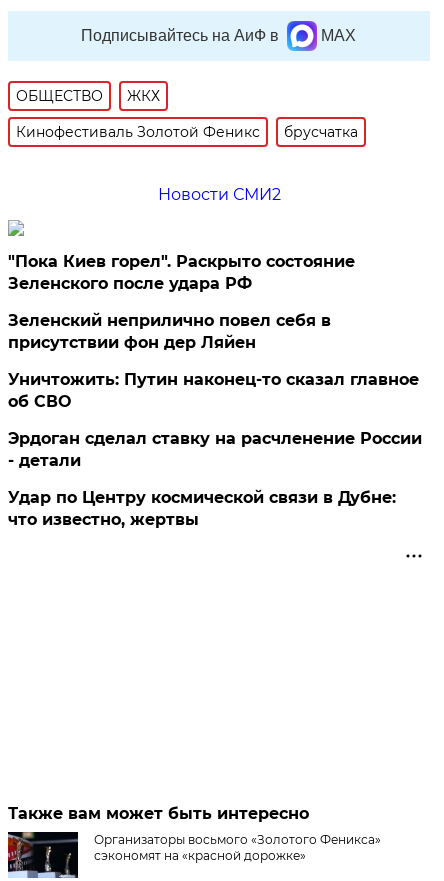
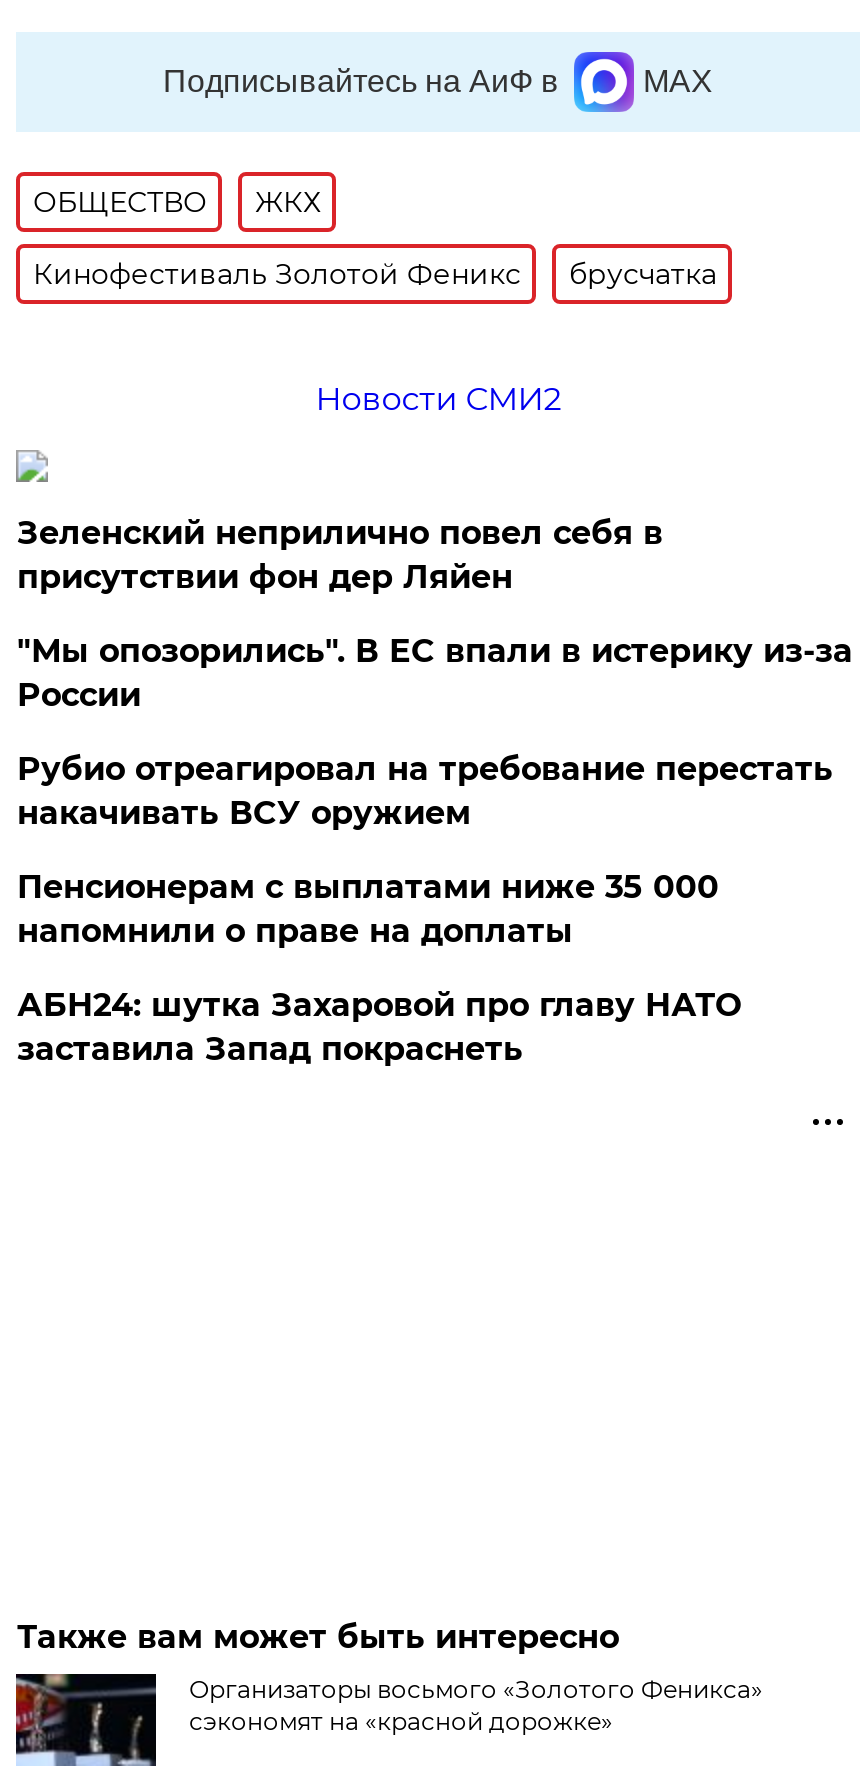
[8,252,355,293] "Пока Киев горел". Раскрыто состояние | Зеленского после удара РФ -> none
moved [8,311,331,352] -> [17,514,663,596]: Зеленский неприлично повел cебя в | присутствии фон дер Ляйен
[8,370,422,529] Уничтожить: Путин наконец-то сказал главное | об СВО | Эрдоган сделал ставку на расчленение России | - детали | Удар по Центру космической связи в Дубне: | что известно, жертвы -> [17,632,853,1068] "Мы опозорились". В ЕС впали в истерику из-за | России | Рубио отреагировал на требование перестать | накачивать ВСУ оружием | Пенсионерам с выплатами ниже 35 000 | напомнили о праве на доплаты | АБН24: шутка Захаровой про главу НАТО | заставила Запад покраснеть

